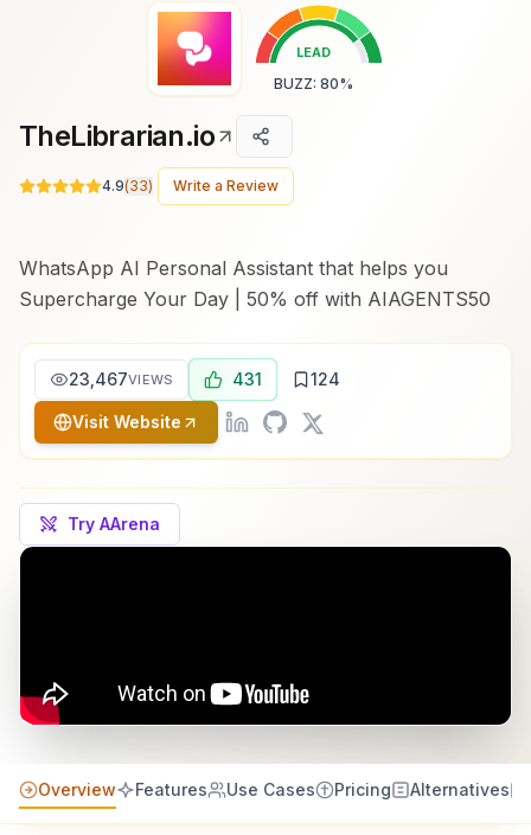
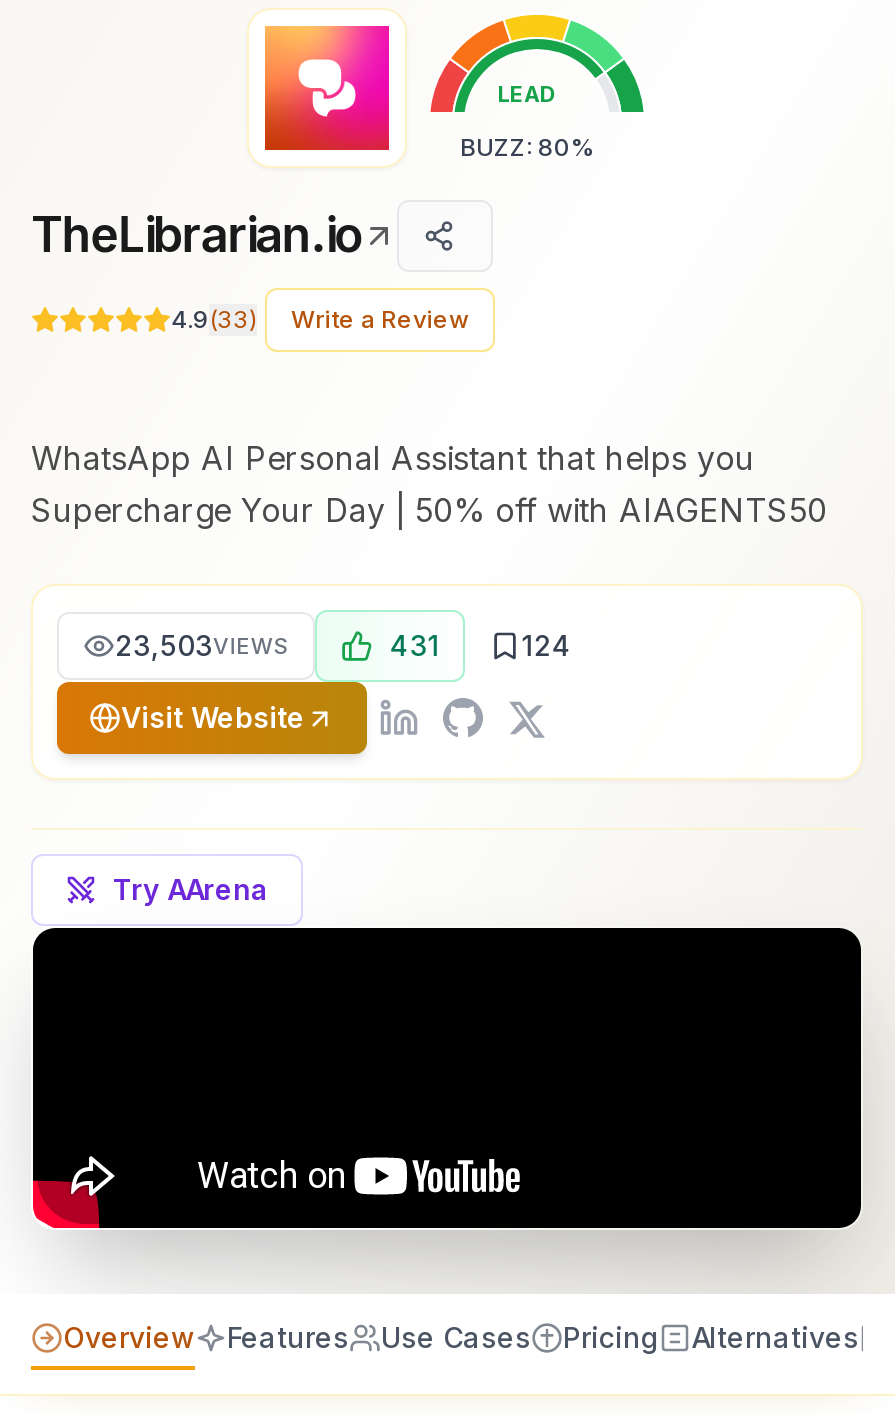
[69,369,174,389] 23,467VIEWS -> [115,628,290,662] 23,503VIEWS

